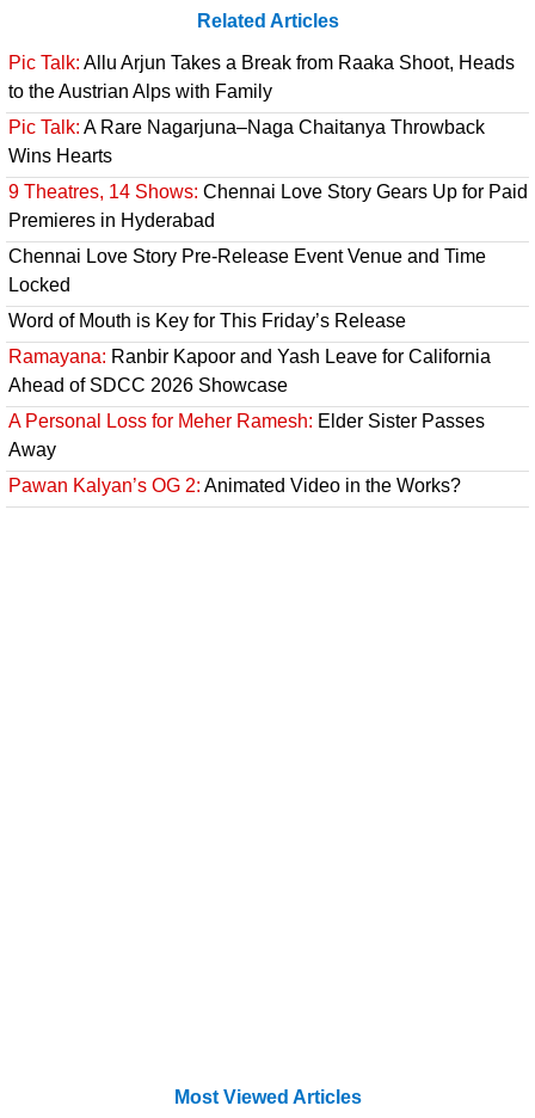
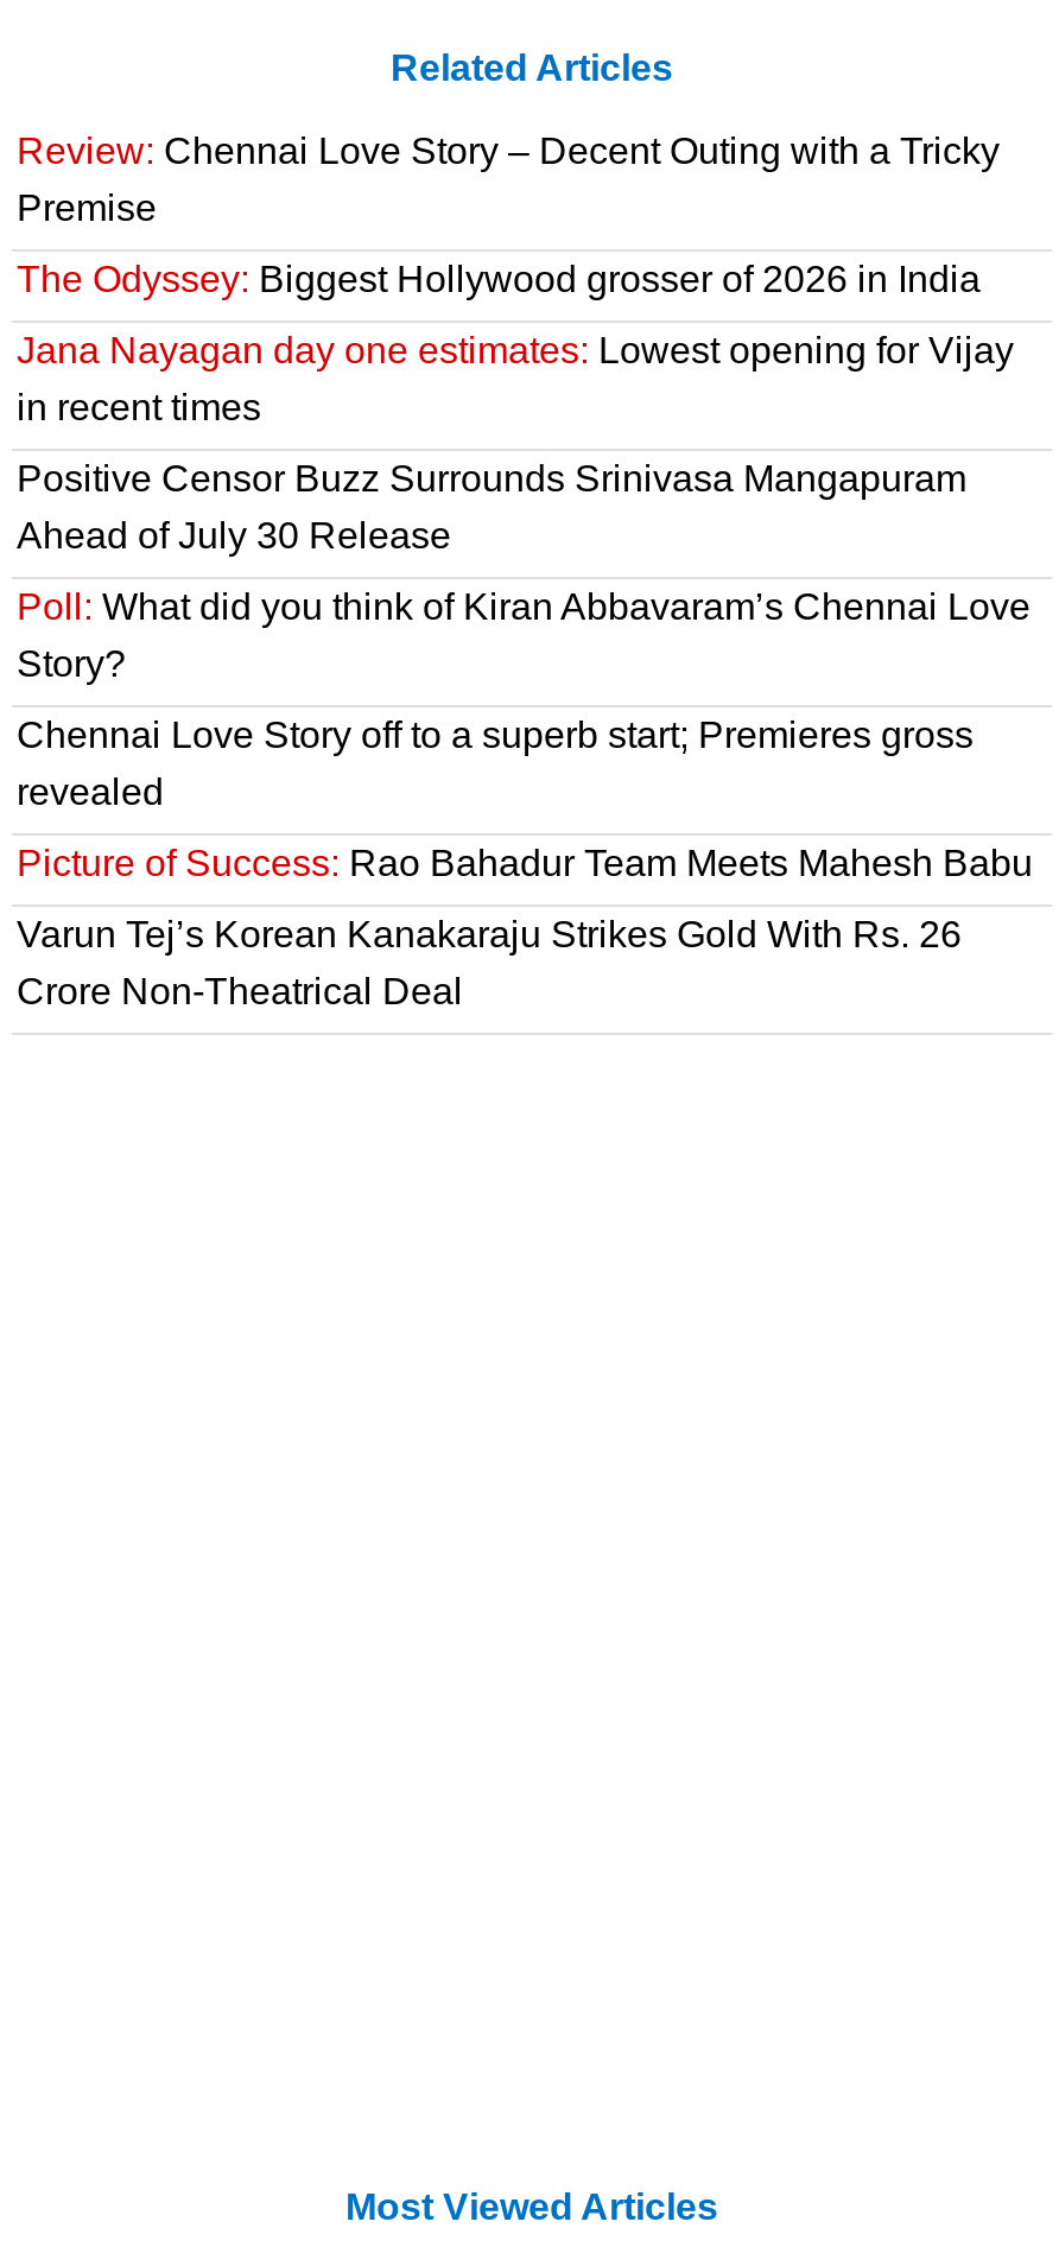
[8,53,515,102] Pic Talk: Allu Arjun Takes a Break from Raaka Shoot, Heads | to the Austrian Alps with Family -> [17,131,1000,228] Review: Chennai Love Story – Decent Outing with a Tricky | Premise
[8,118,485,167] Pic Talk: A Rare Nagarjuna–Naga Chaitanya Throwback | Wins Hearts -> [17,259,981,299] The Odyssey: Biggest Hollywood grosser of 2026 in India
[8,182,528,231] 9 Theatres, 14 Shows: Chennai Love Story Gears Up for Paid | Premieres in Hyderabad -> [17,330,1014,427] Jana Nayagan day one estimates: Lowest opening for Vijay | in recent times
[8,247,486,296] Chennai Love Story Pre-Release Event Venue and Time | Locked -> [17,458,966,556] Positive Censor Buzz Surrounds Srinivasa Mangapuram | Ahead of July 30 Release
[8,311,406,331] Word of Mouth is Key for This Friday’s Release -> [17,586,1031,684] Poll: What did you think of Kiran Abbavaram’s Chennai Love | Story?
[8,347,491,396] Ramayana: Ranbir Kapoor and Yash Leave for California | Ahead of SDCC 2026 Showcase -> [17,715,974,812] Chennai Love Story off to a superb start; Premieres gross | revealed
[8,411,485,460] A Personal Loss for Meher Ramesh: Elder Sister Passes | Away -> [17,843,1033,883] Picture of Success: Rao Bahadur Team Meets Mahesh Babu
[8,476,461,496] Pawan Kalyan’s OG 2: Animated Video in the Works? -> [17,914,962,1011] Varun Tej’s Korean Kanakaraju Strikes Gold With Rs. 26 | Crore Non-Theatrical Deal

